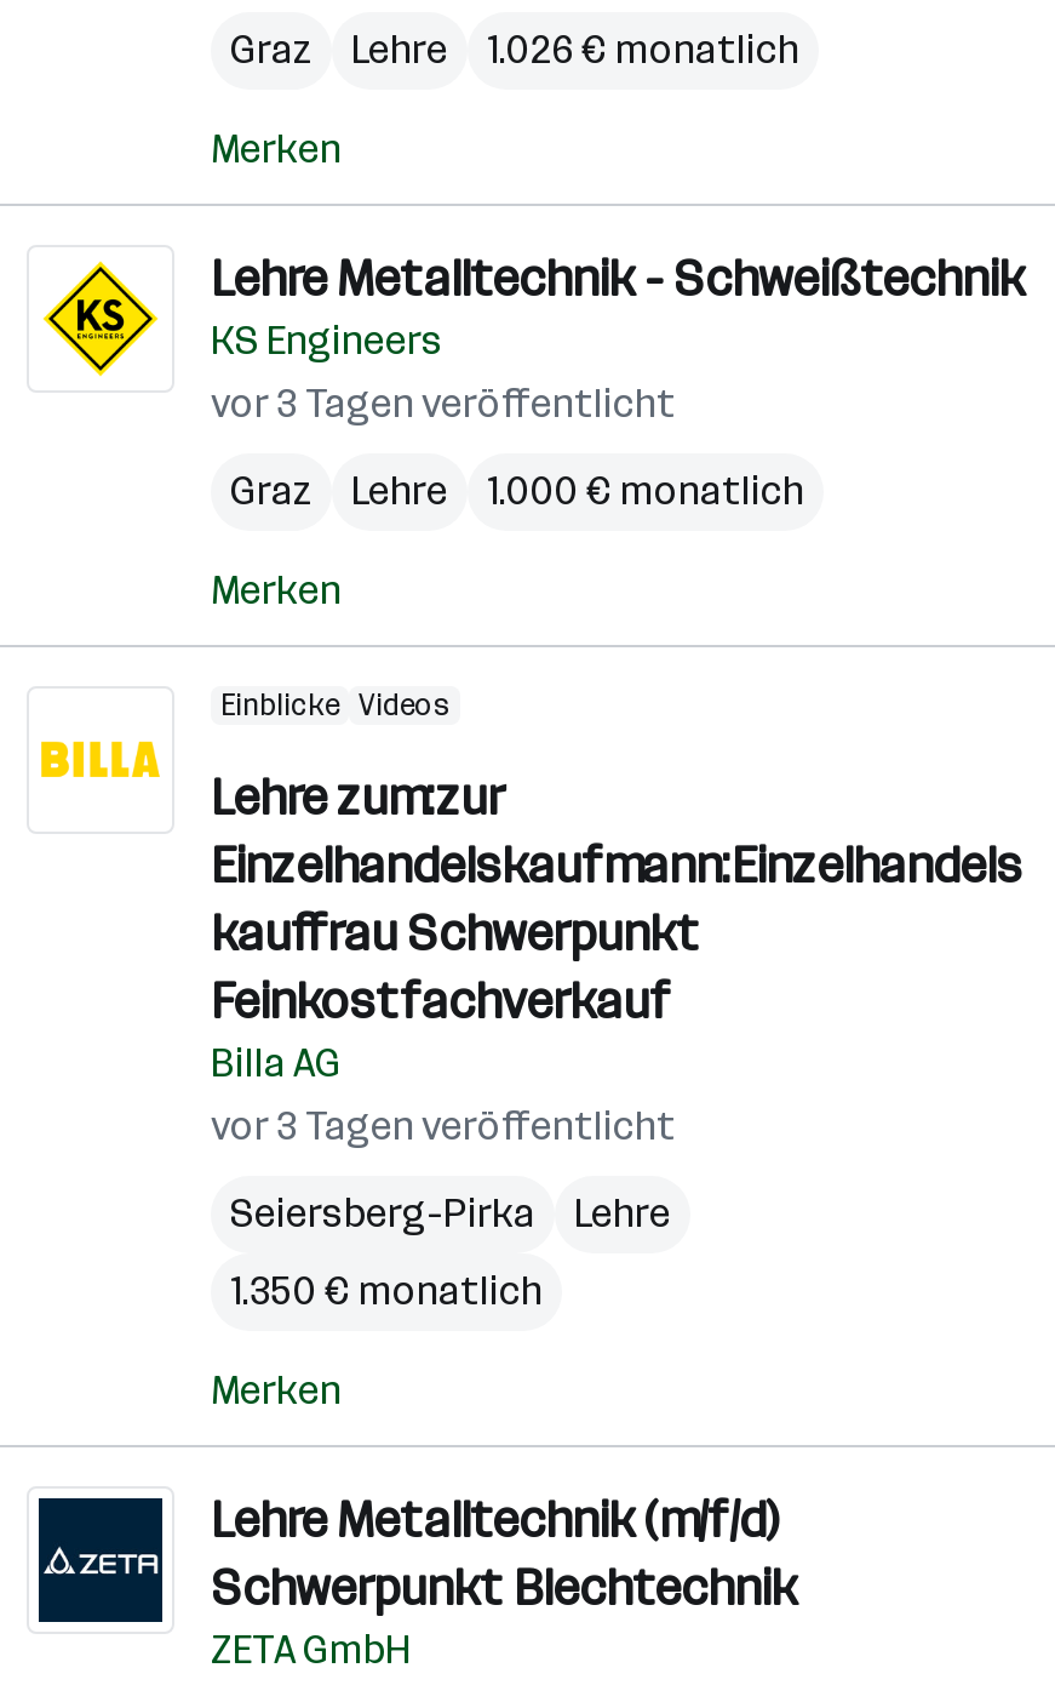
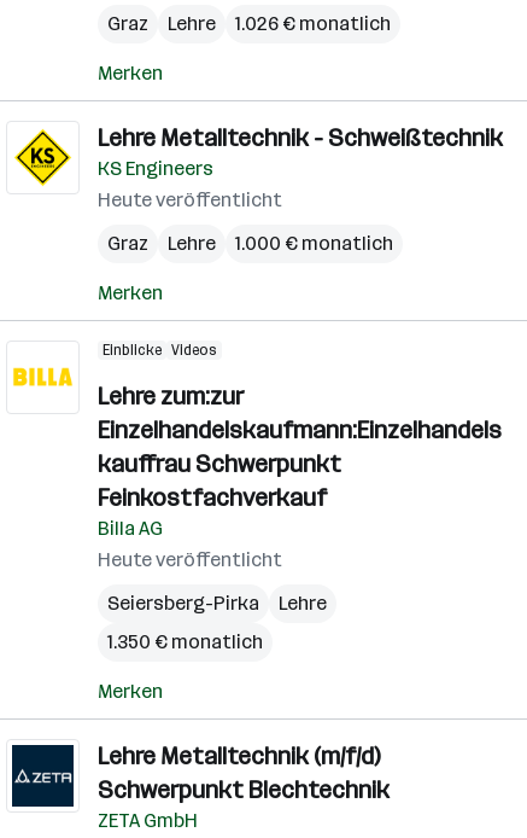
[211,381,676,427] vor 3 Tagen veröffentlicht -> [98,188,282,211] Heute veröffentlicht
[211,1103,676,1149] vor 3 Tagen veröffentlicht -> [98,548,282,571] Heute veröffentlicht

